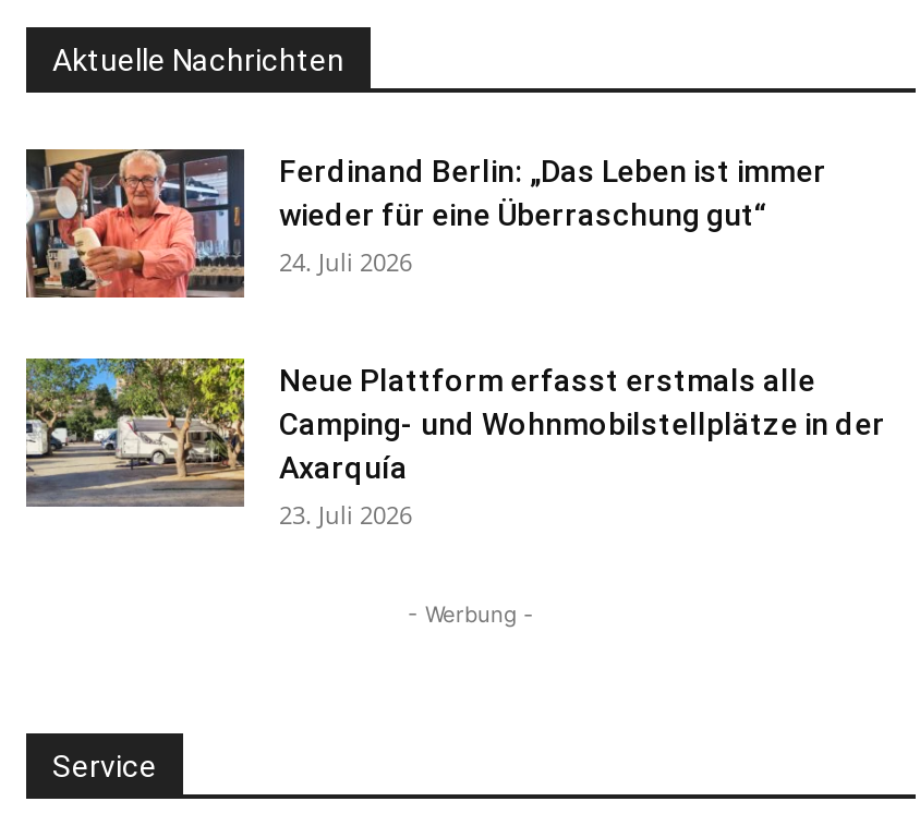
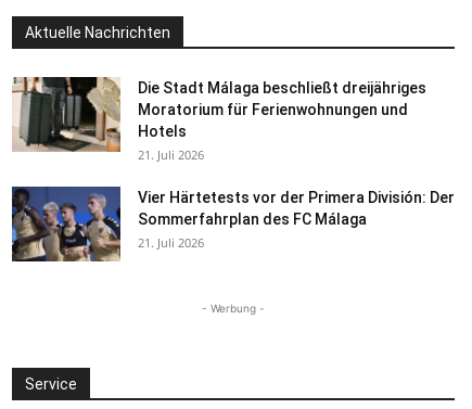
[24,147,826,300] [image] | Ferdinand Berlin: „Das Leben ist immer | wieder für eine Überraschung gut“ | 24. Juli 2026 -> [12,76,426,163] [image] | Die Stadt Málaga beschließt dreijähriges | Moratorium für Ferienwohnungen und | Hotels | 21. Juli 2026
[24,356,885,529] [image] | Neue Plattform erfasst erstmals alle | Camping- und Wohnmobilstellplätze in der | Axarquía | 23. Juli 2026 -> [11,182,455,263] [image] | Vier Härtetests vor der Primera División: Der | Sommerfahrplan des FC Málaga | 21. Juli 2026

